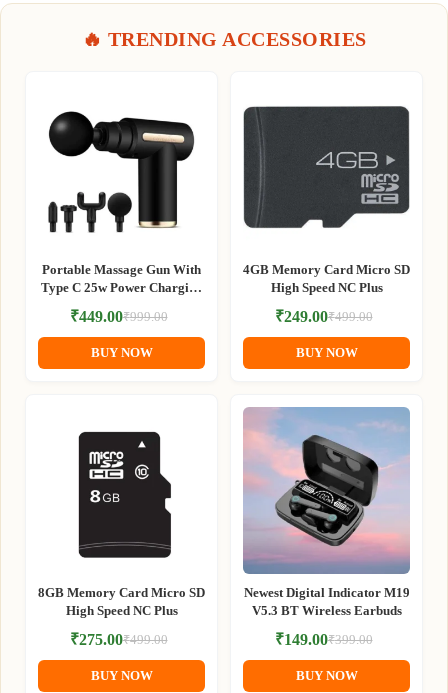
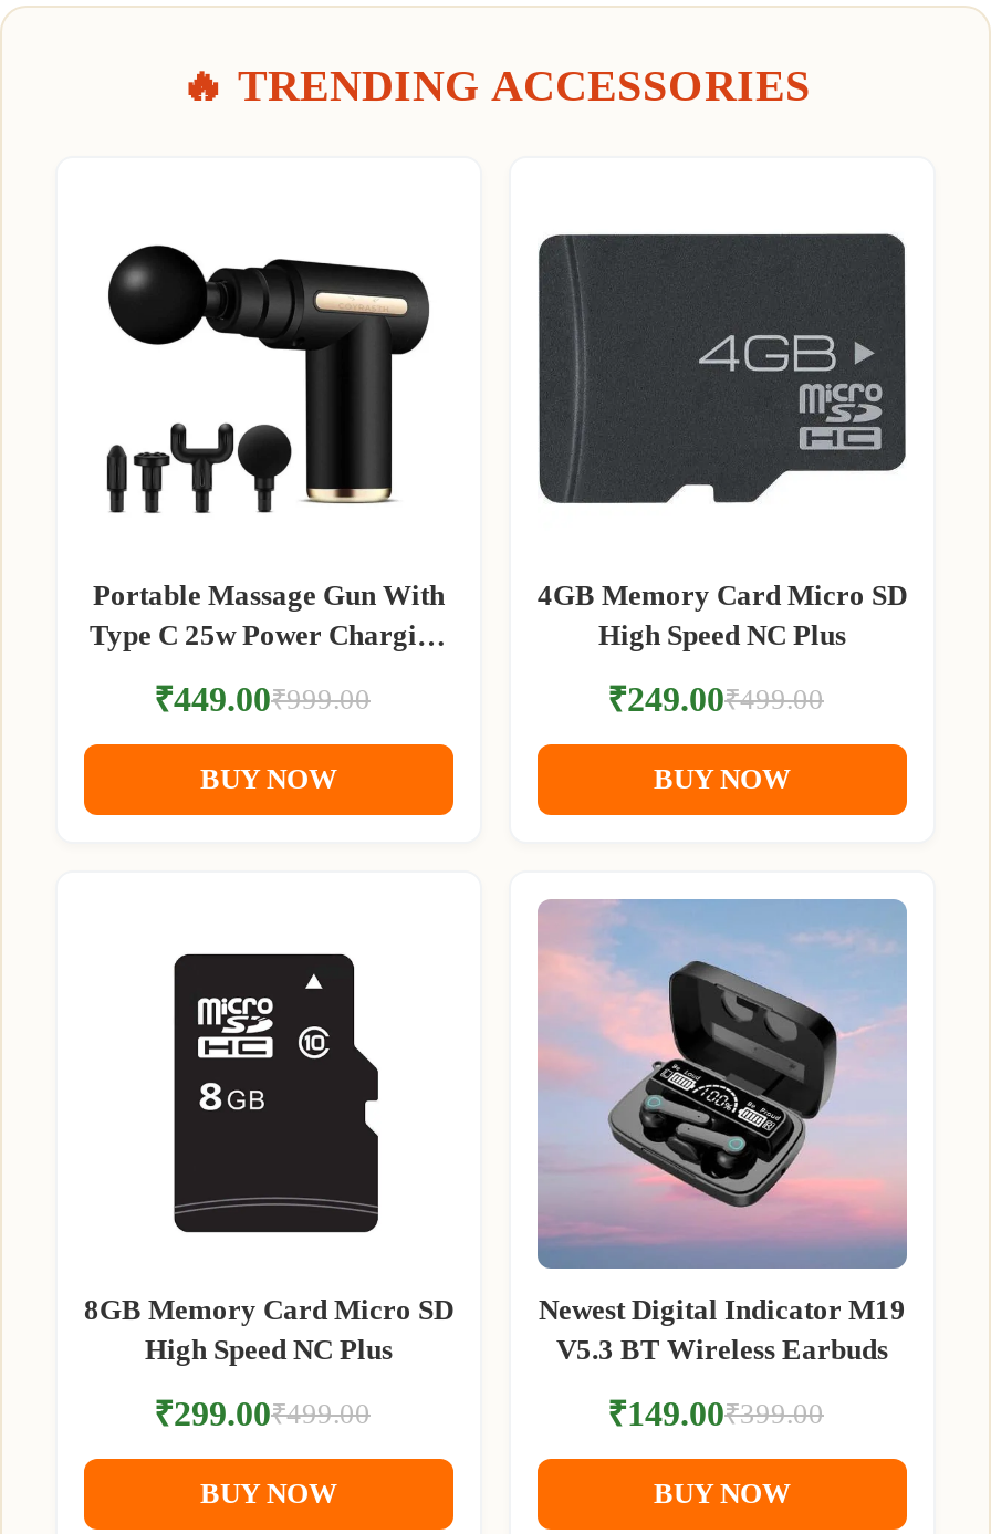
[69,631,122,648] ₹275.00 -> [154,1396,271,1434] ₹299.00

